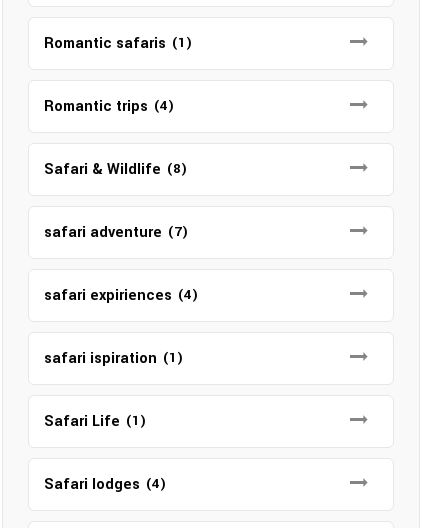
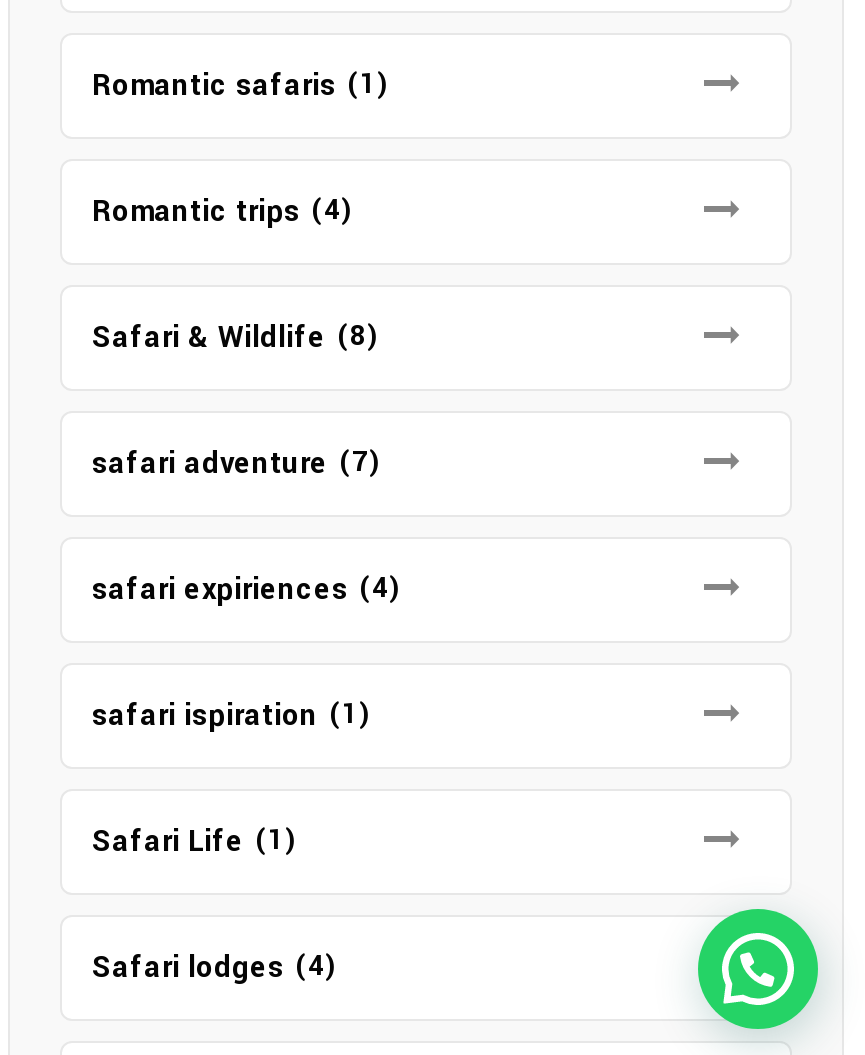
none -> [694,905,824,1043] [image]

